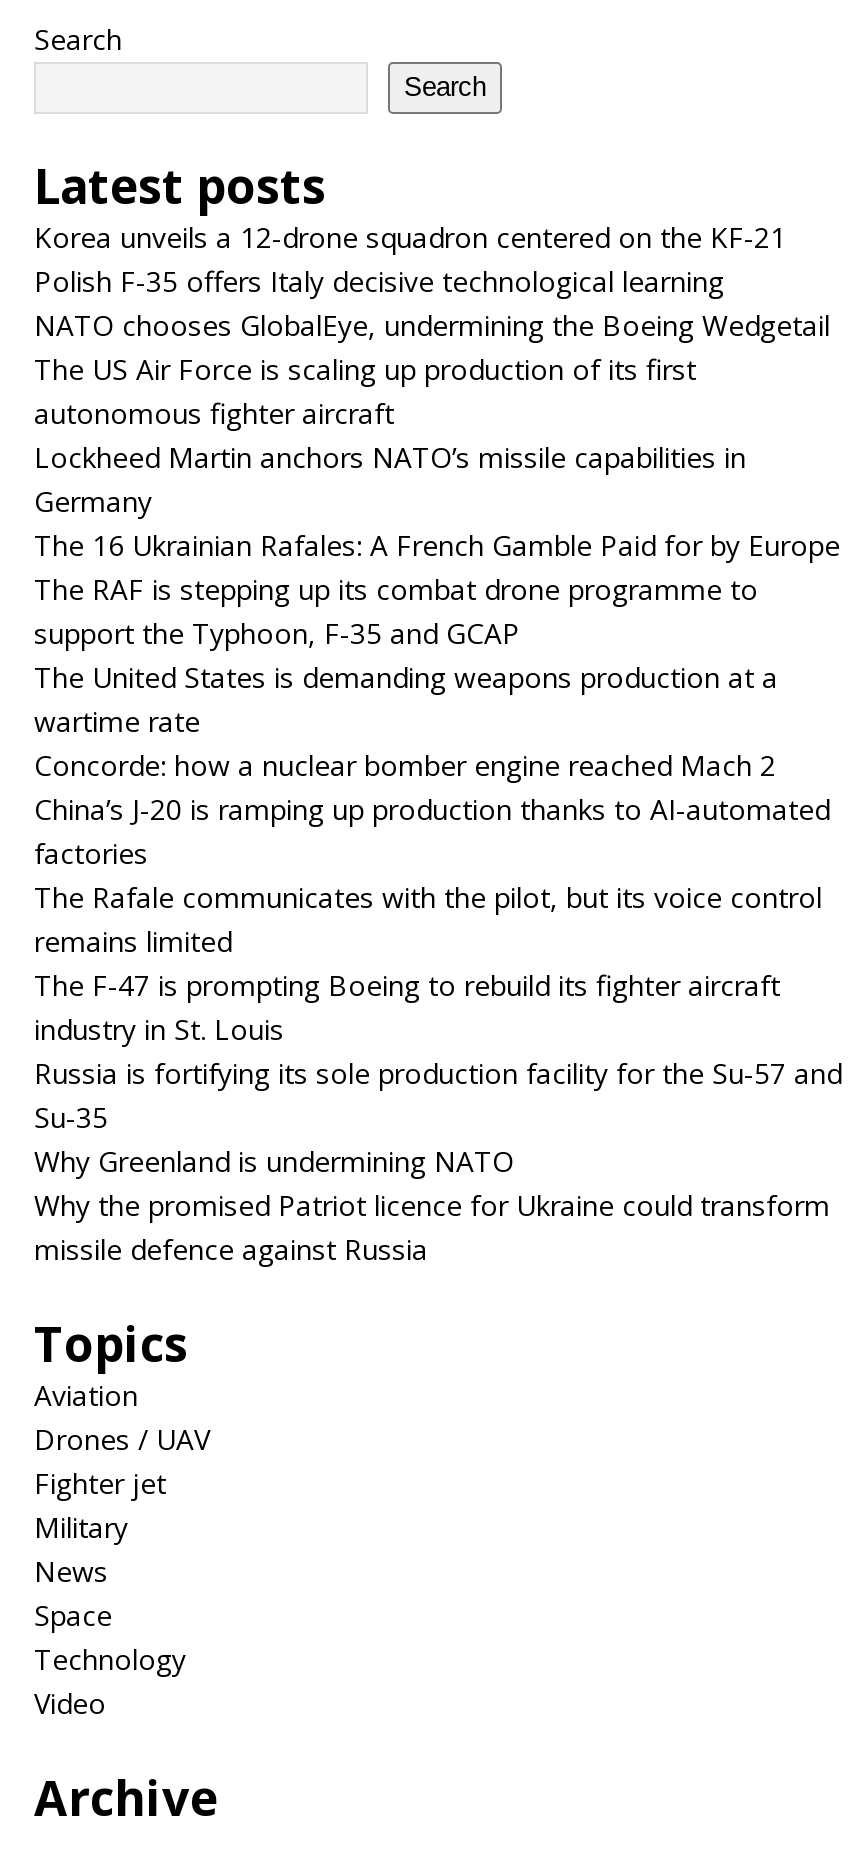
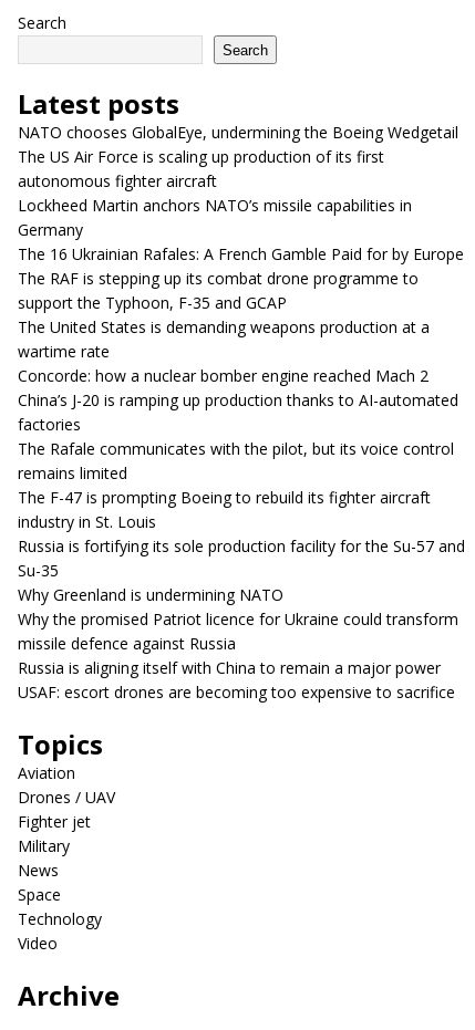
[34,217,786,299] Korea unveils a 12-drone squadron centered on the KF-21 | Polish F-35 offers Italy decisive technological learning -> none
moved [34,305,842,1267] -> [18,122,465,654]: NATO chooses GlobalEye, undermining the Boeing Wedgetail | The US Air Force is scaling up production of its first | autonomous fighter aircraft | ... | Why the promised Patriot licence for Ukraine could transform | missile defence against Russia
none -> [18,657,455,703] Russia is aligning itself with China to remain a major power | USAF: escort drones are becoming too expensive to sacrifice

